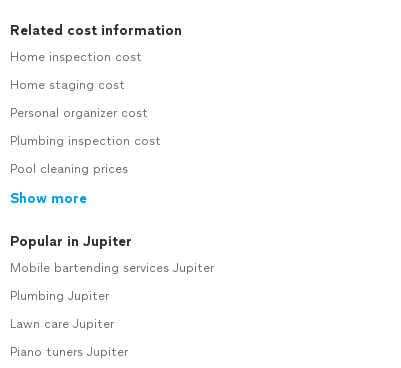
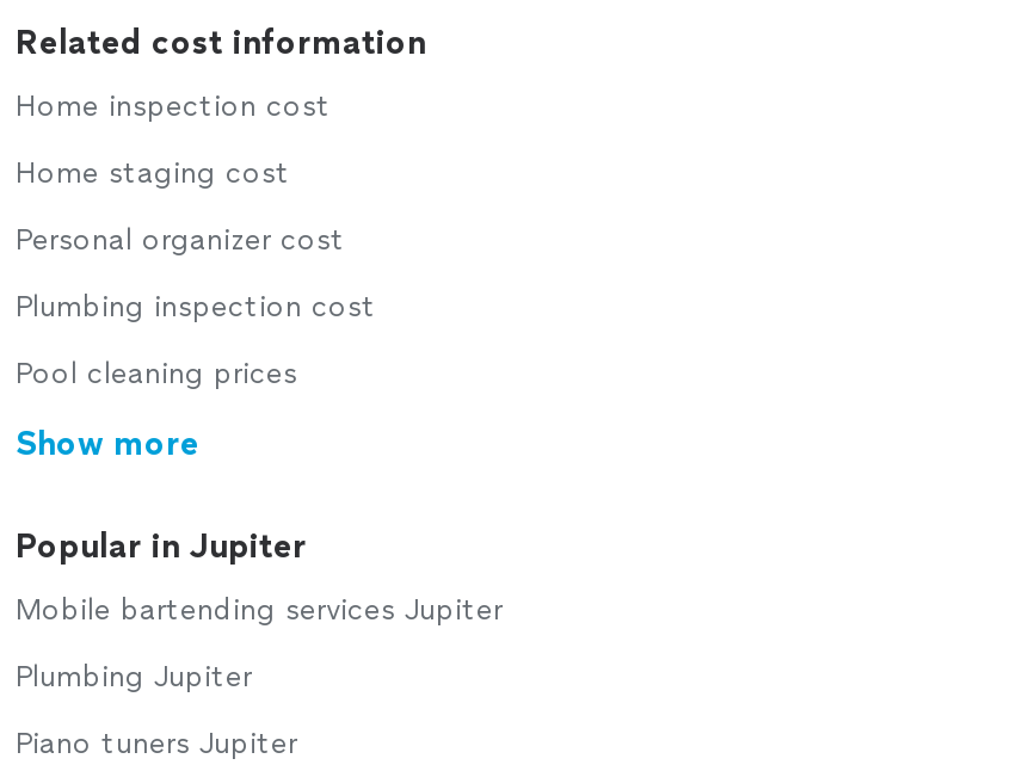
[10,317,114,331] Lawn care Jupiter -> none

